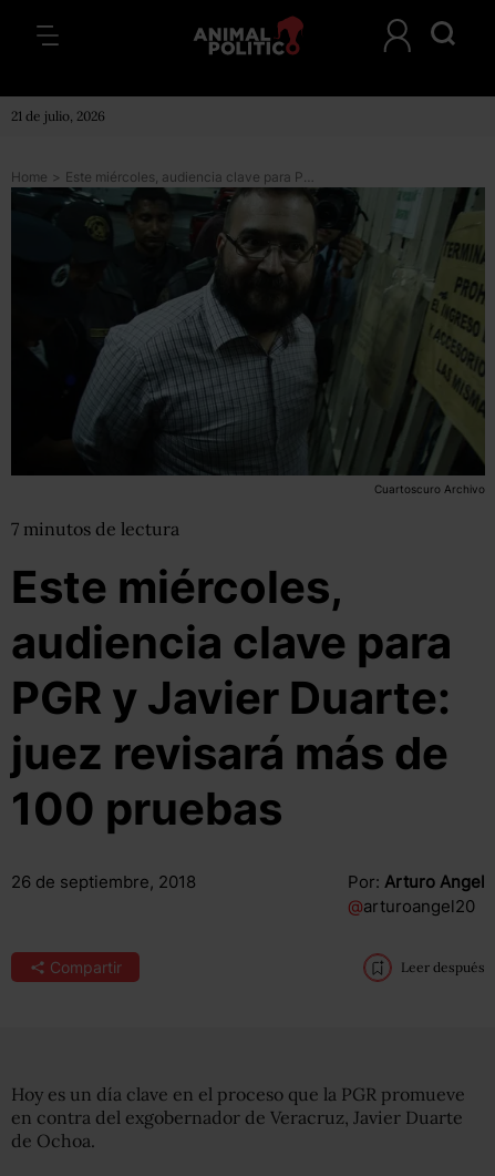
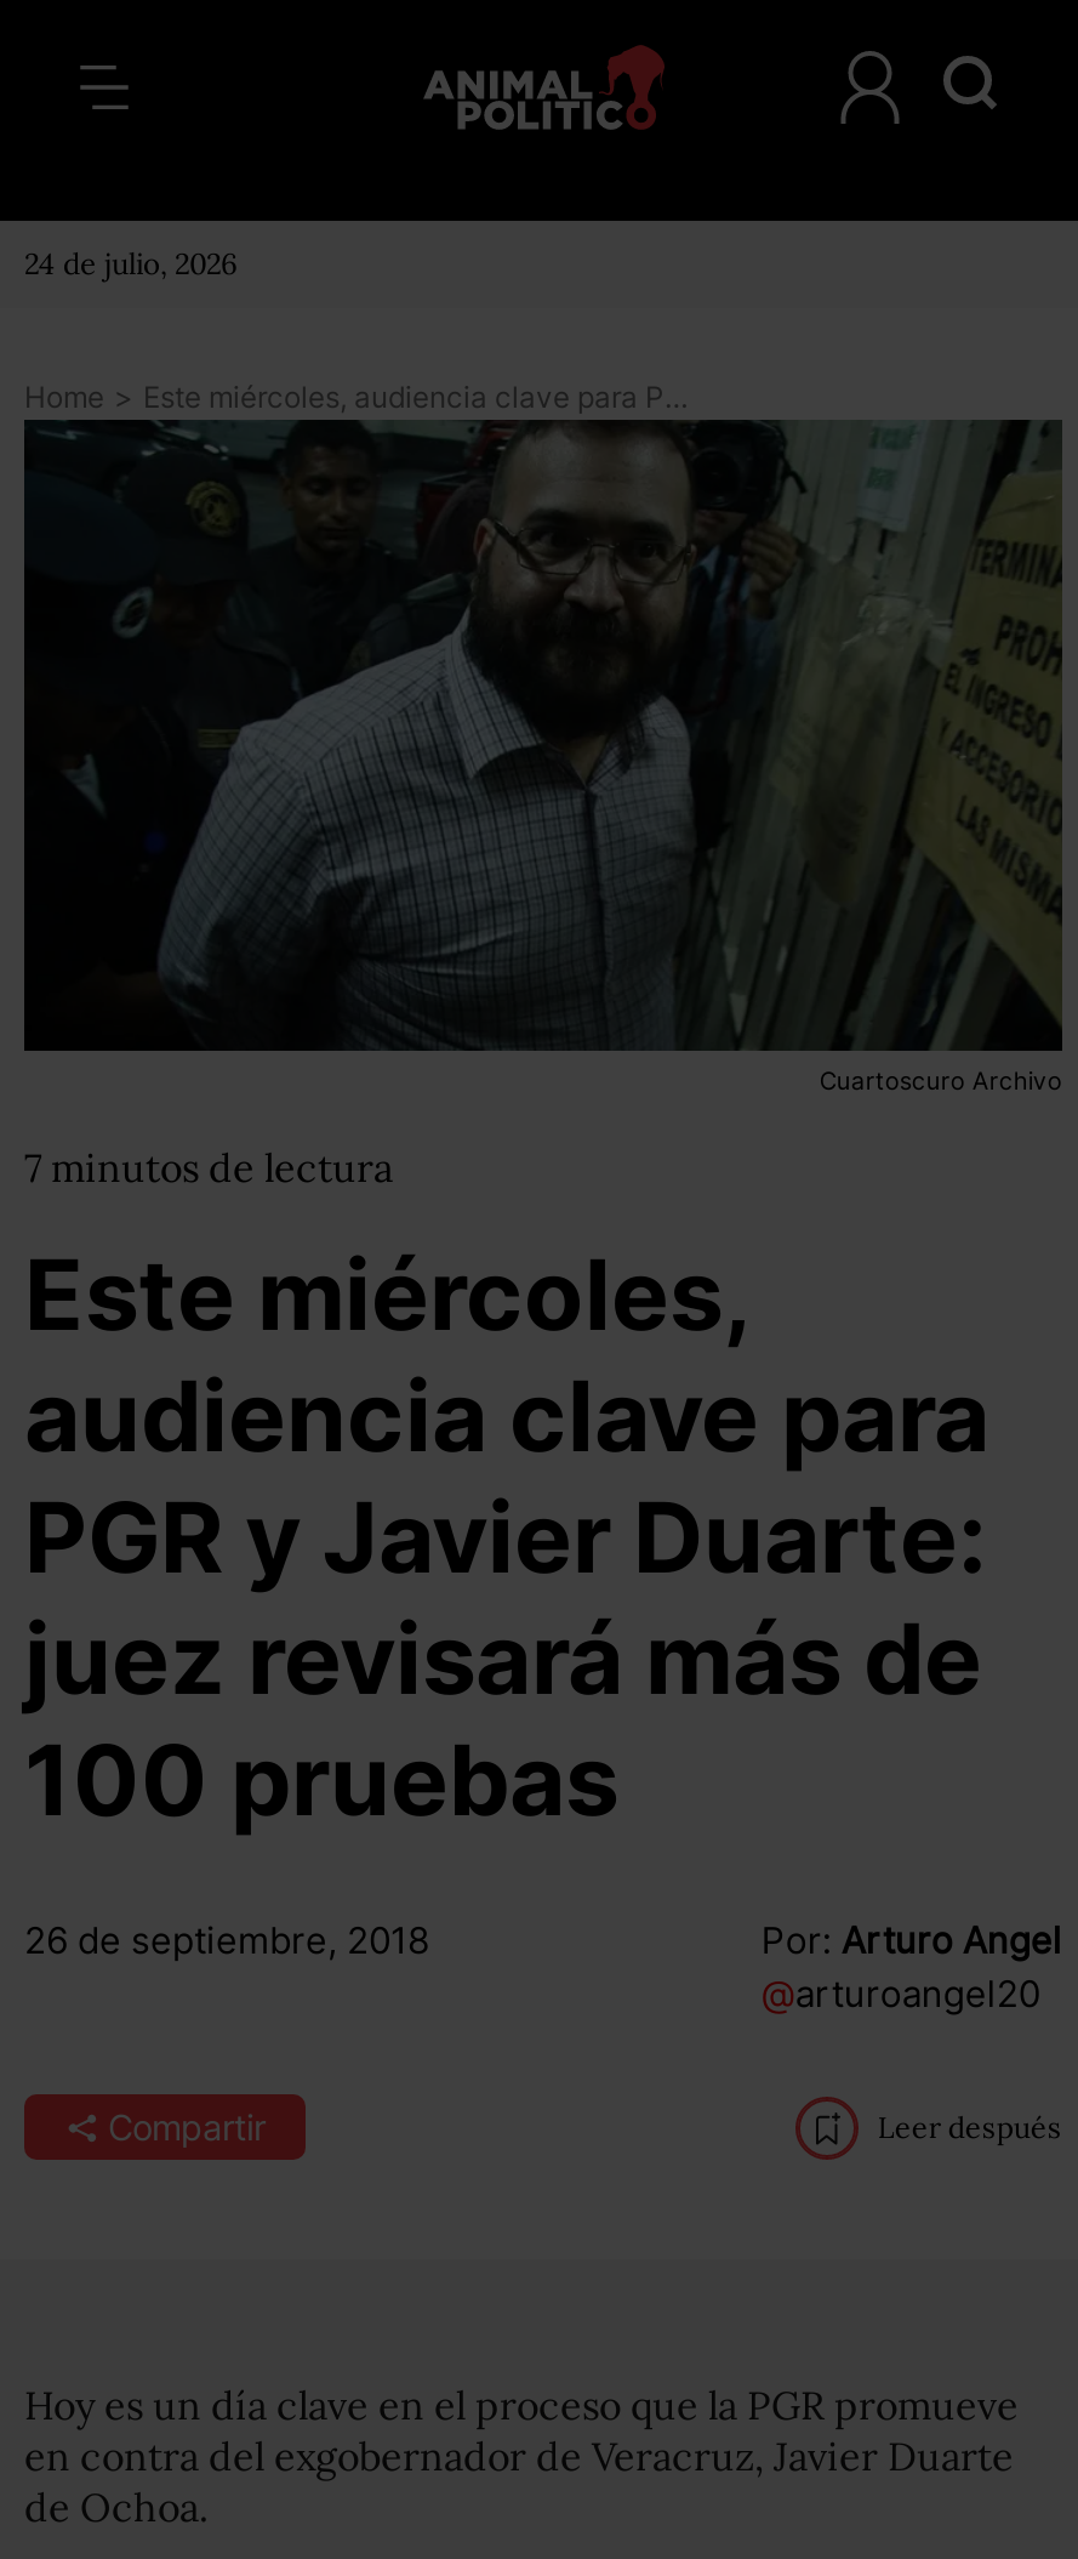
[11,108,105,124] 21 de julio, 2026 -> [24,245,238,282] 24 de julio, 2026

